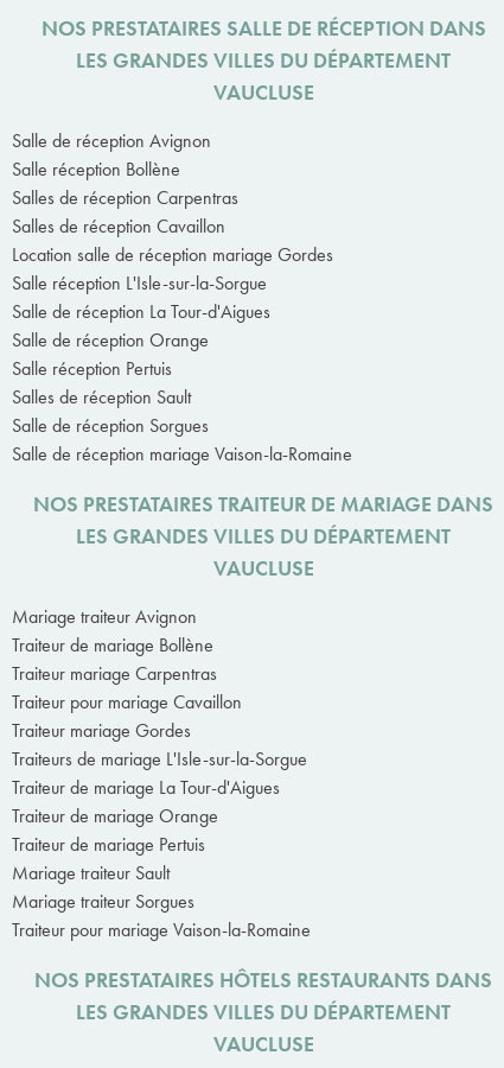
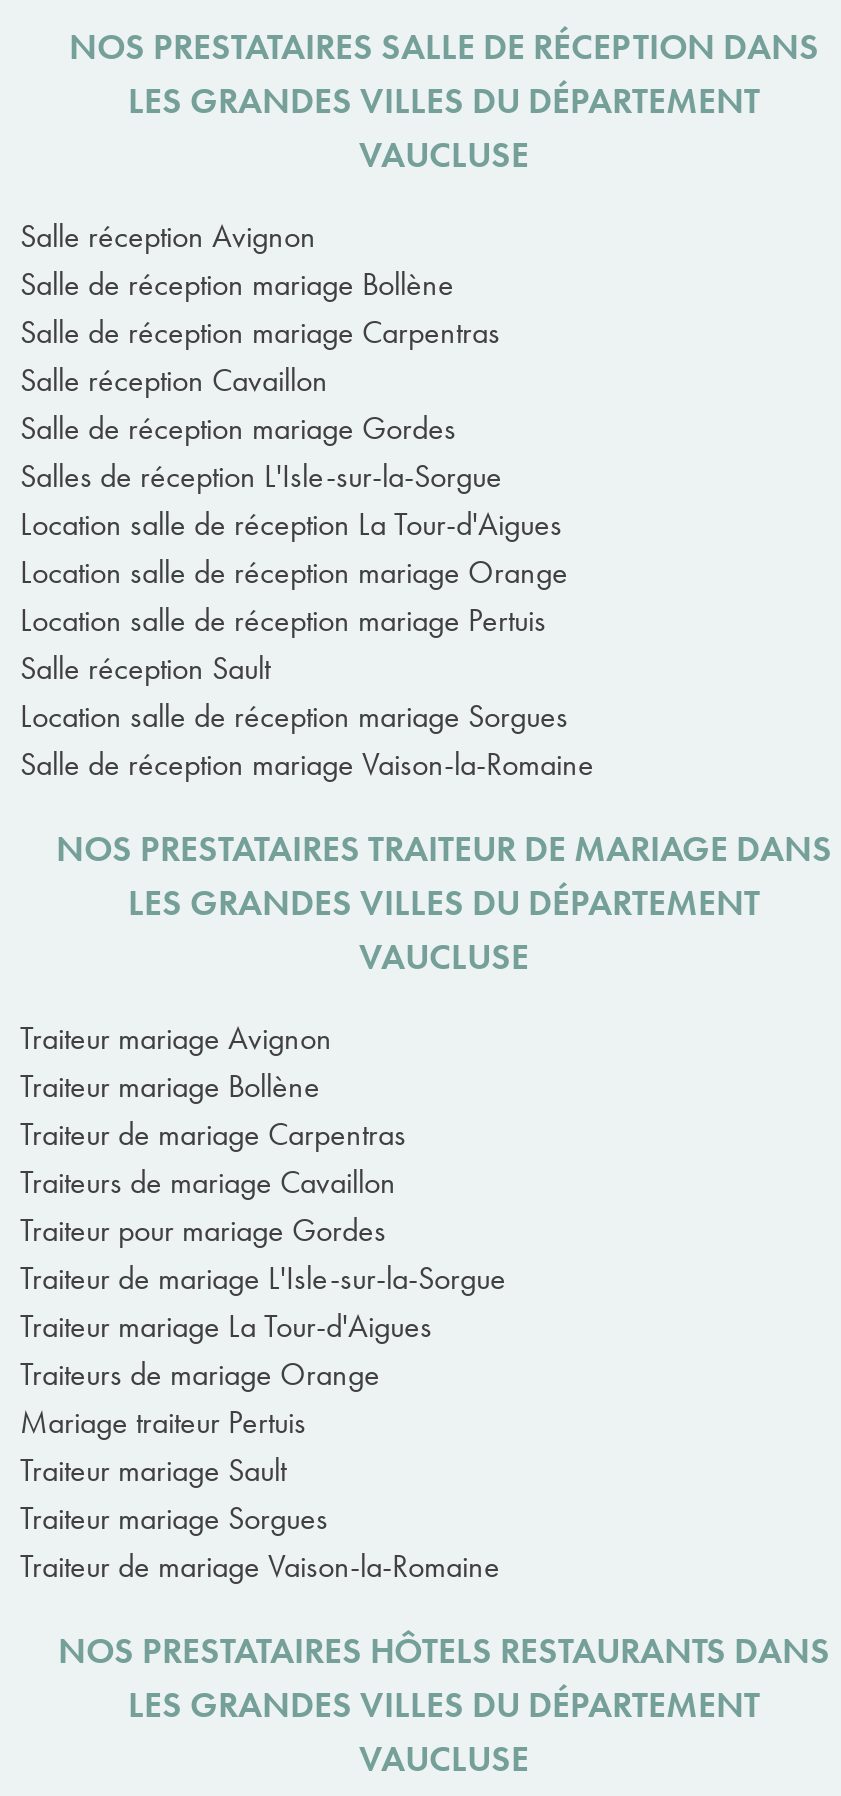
[12,128,333,438] Salle de réception Avignon | Salle réception Bollène | Salles de réception Carpentras | Salles de réception Cavaillon | Location salle de réception mariage Gordes | Salle réception L'Isle-sur-la-Sorgue | Salle de réception La Tour-d'Aigues | Salle de réception Orange | Salle réception Pertuis | Salles de réception Sault | Salle de réception Sorgues -> [20,215,568,737] Salle réception Avignon | Salle de réception mariage Bollène | Salle de réception mariage Carpentras | Salle réception Cavaillon | Salle de réception mariage Gordes | Salles de réception L'Isle-sur-la-Sorgue | Location salle de réception La Tour-d'Aigues | Location salle de réception mariage Orange | Location salle de réception mariage Pertuis | Salle réception Sault | Location salle de réception mariage Sorgues
[12,604,311,942] Mariage traiteur Avignon | Traiteur de mariage Bollène | Traiteur mariage Carpentras | Traiteur pour mariage Cavaillon | Traiteur mariage Gordes | Traiteurs de mariage L'Isle-sur-la-Sorgue | Traiteur de mariage La Tour-d'Aigues | Traiteur de mariage Orange | Traiteur de mariage Pertuis | Mariage traiteur Sault | Mariage traiteur Sorgues | Traiteur pour mariage Vaison-la-Romaine -> [20,1017,506,1587] Traiteur mariage Avignon | Traiteur mariage Bollène | Traiteur de mariage Carpentras | Traiteurs de mariage Cavaillon | Traiteur pour mariage Gordes | Traiteur de mariage L'Isle-sur-la-Sorgue | Traiteur mariage La Tour-d'Aigues | Traiteurs de mariage Orange | Mariage traiteur Pertuis | Traiteur mariage Sault | Traiteur mariage Sorgues | Traiteur de mariage Vaison-la-Romaine

